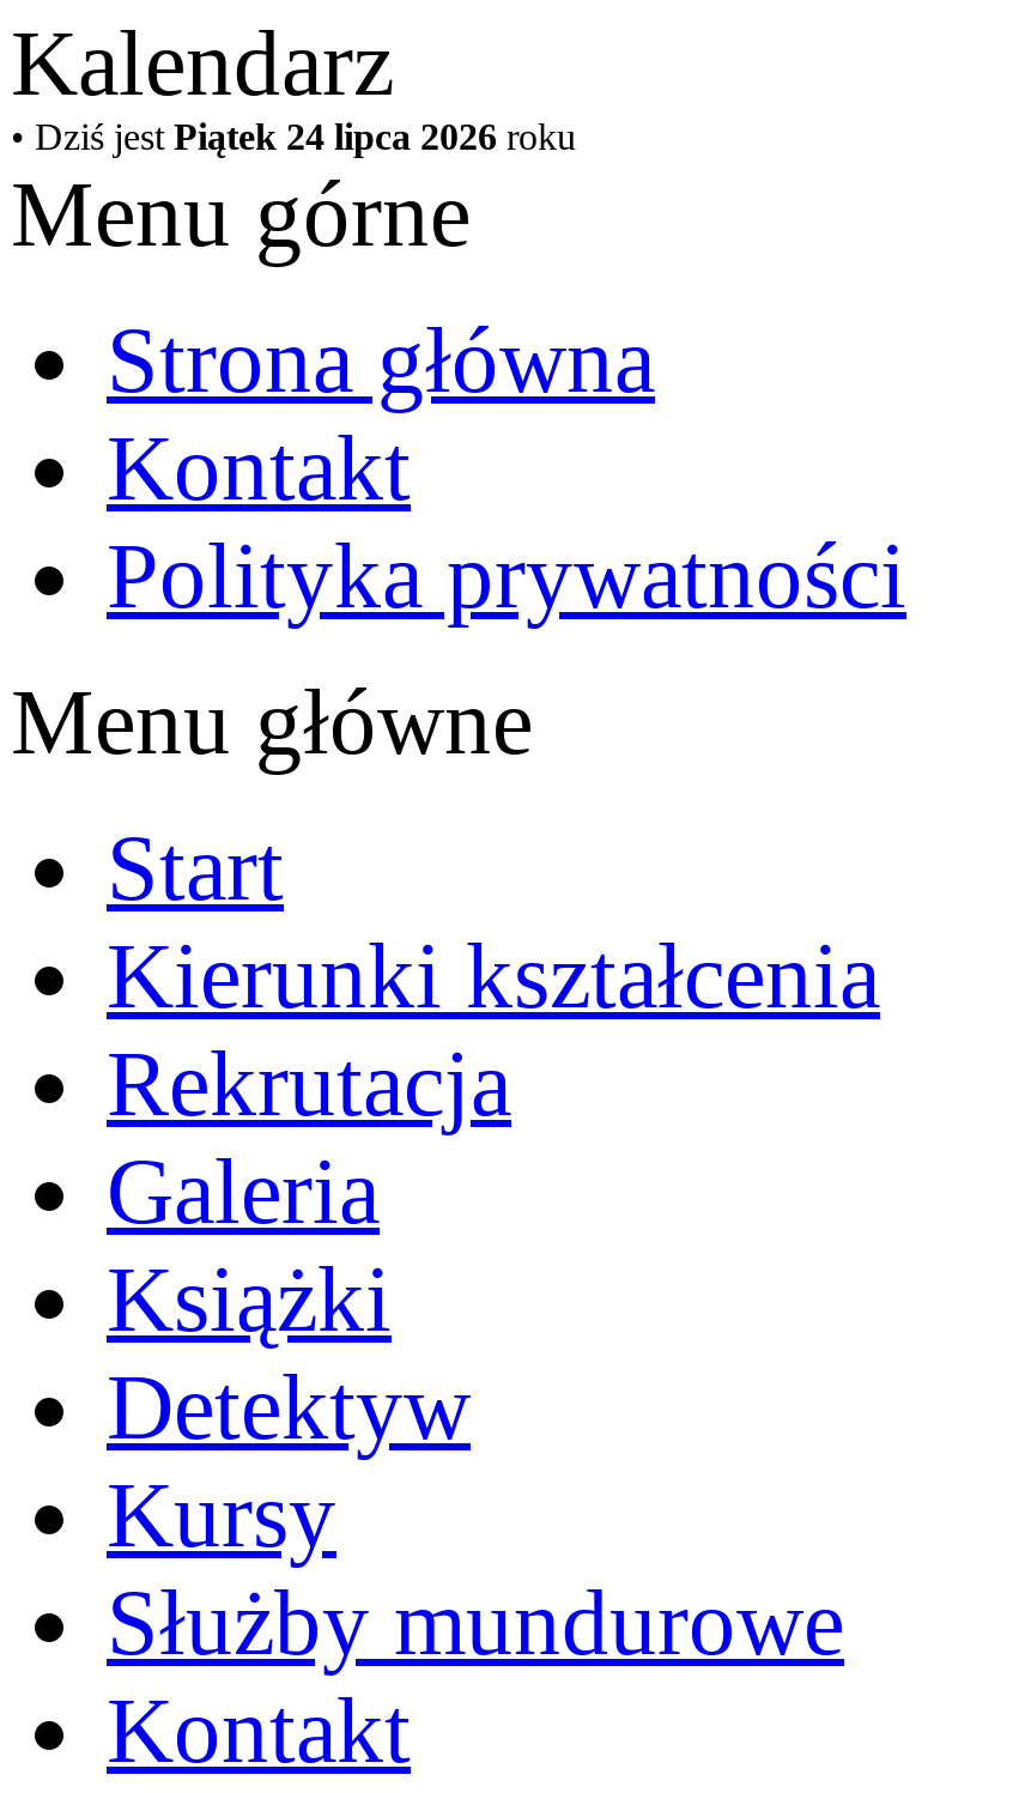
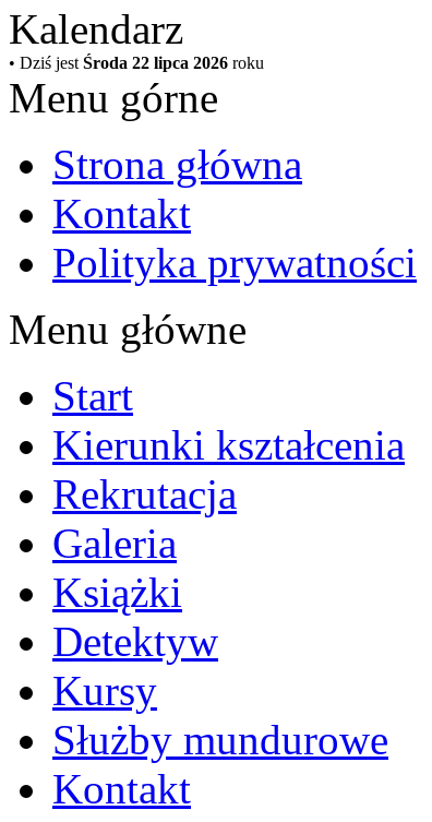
[11,116,576,157] • Dziś jest Piątek 24 lipca 2026 roku -> [9,53,264,72] • Dziś jest Środa 22 lipca 2026 roku

